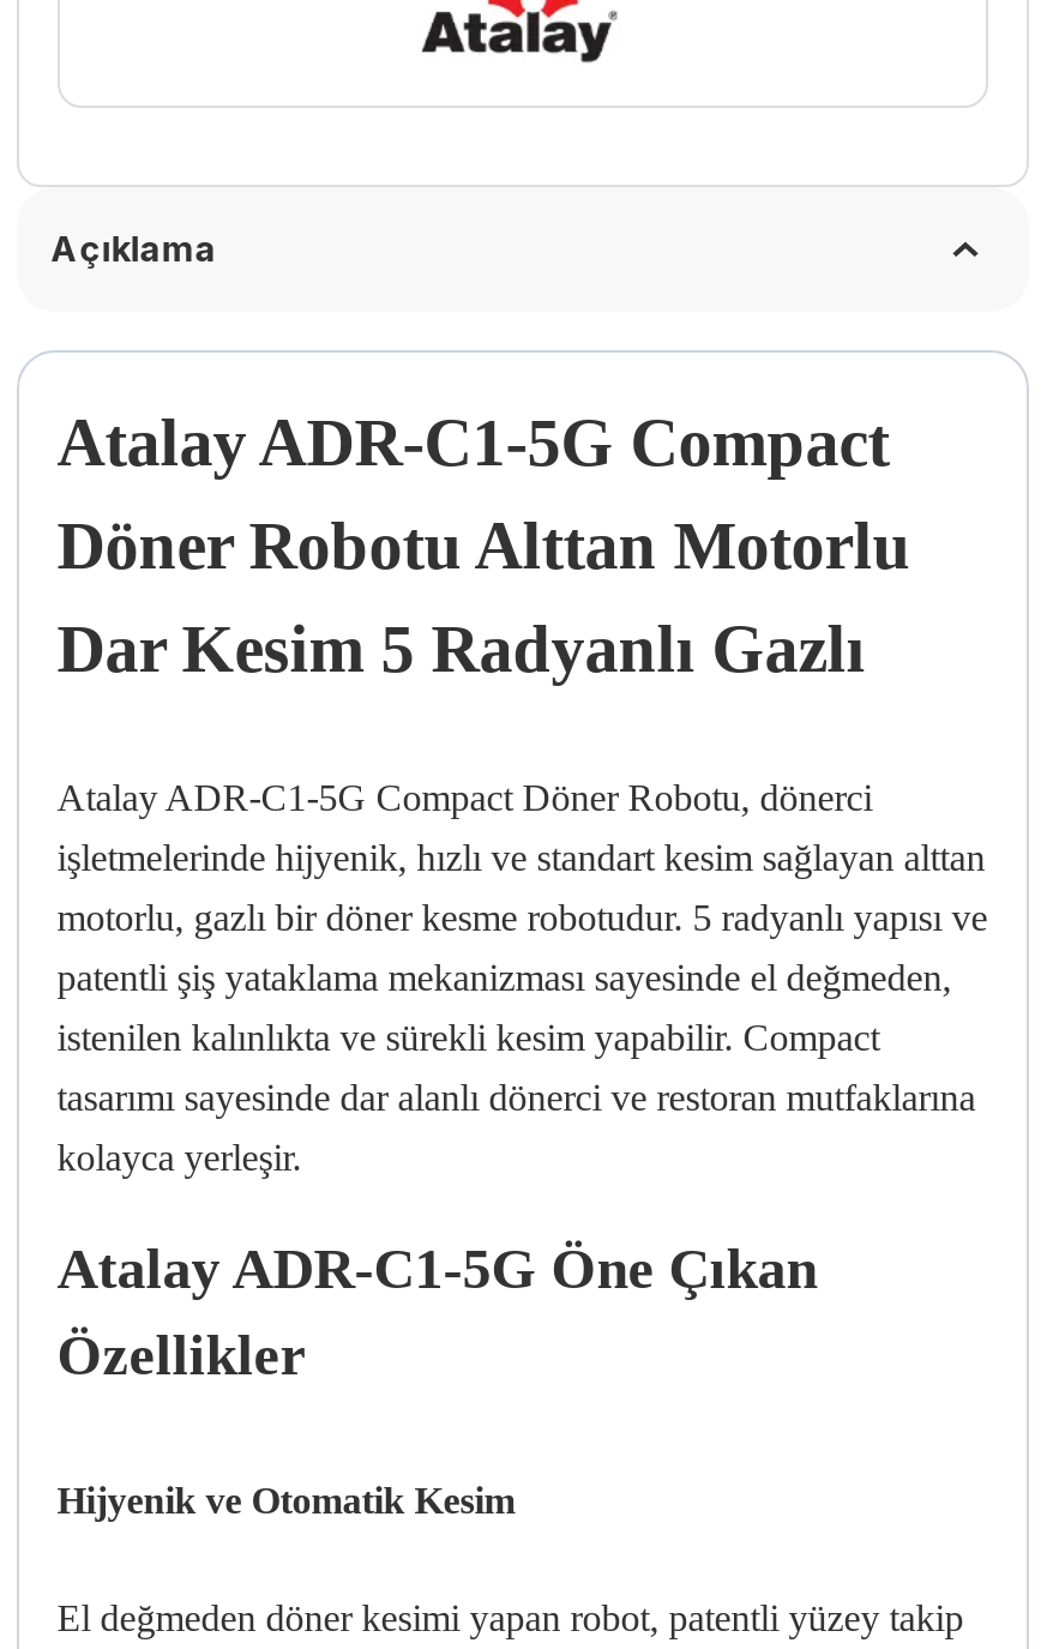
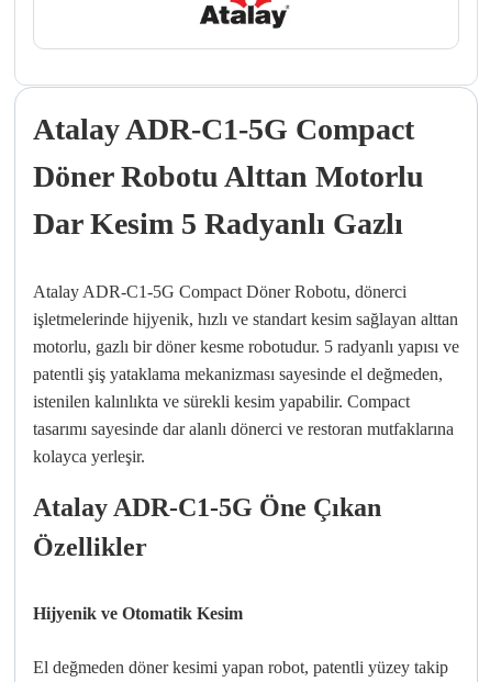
[51,228,216,269] Açıklama -> none

